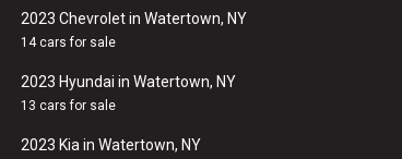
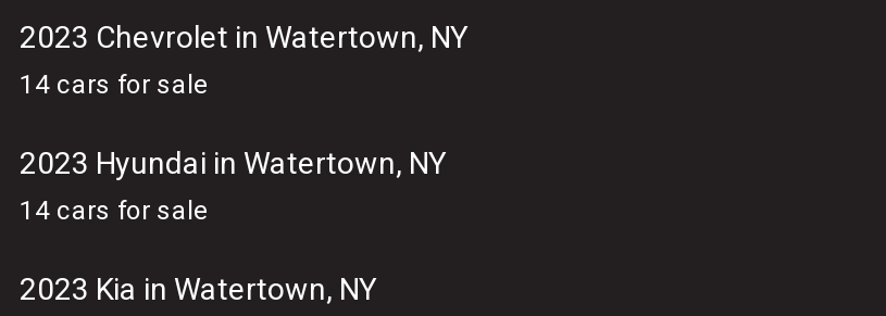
[21,98,116,113] 13 cars for sale -> [20,195,209,226] 14 cars for sale

